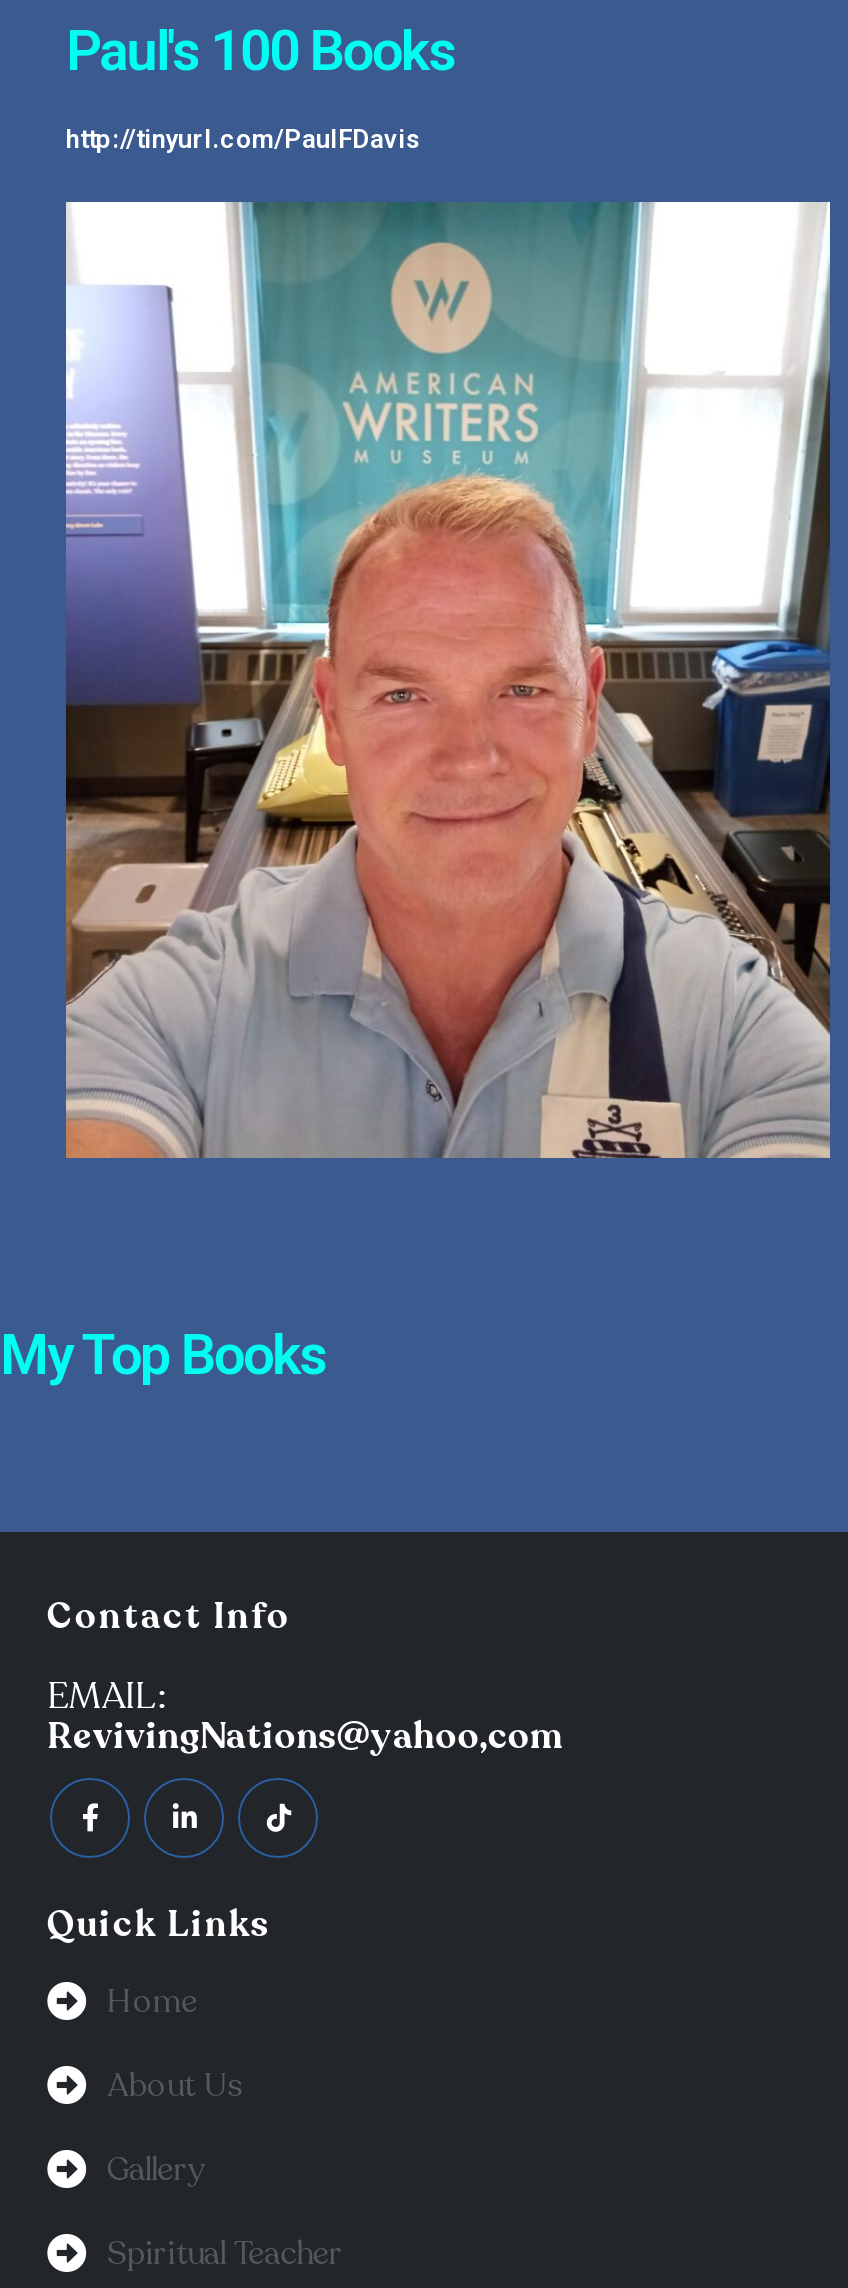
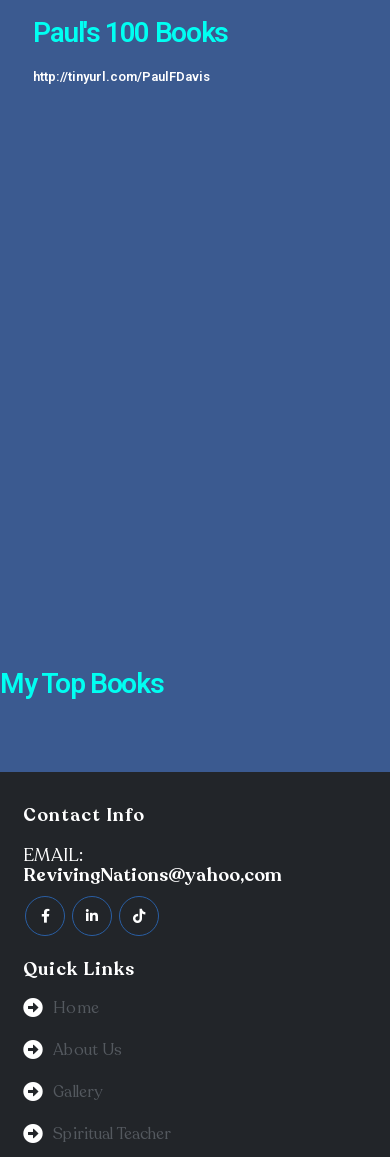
[64,199,832,1159] [image] -> none

